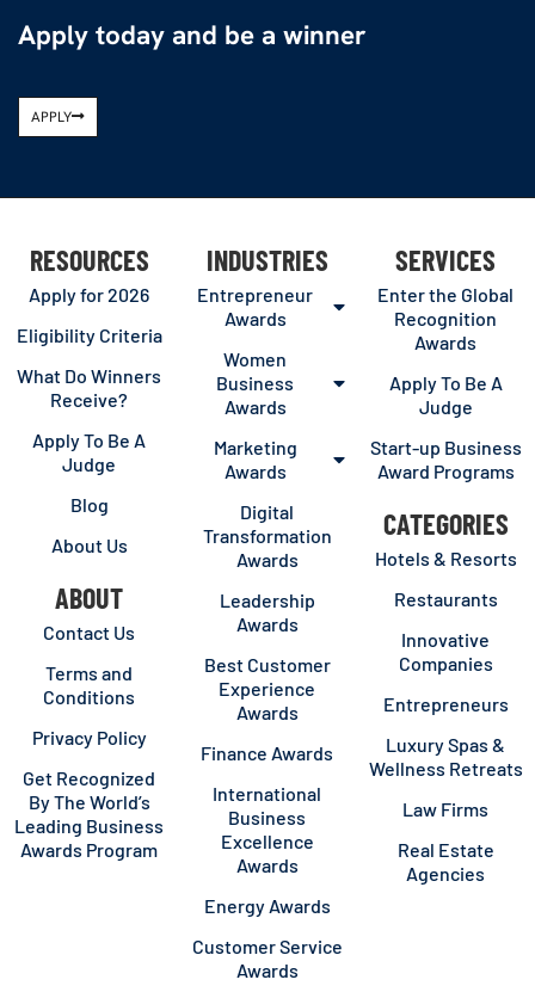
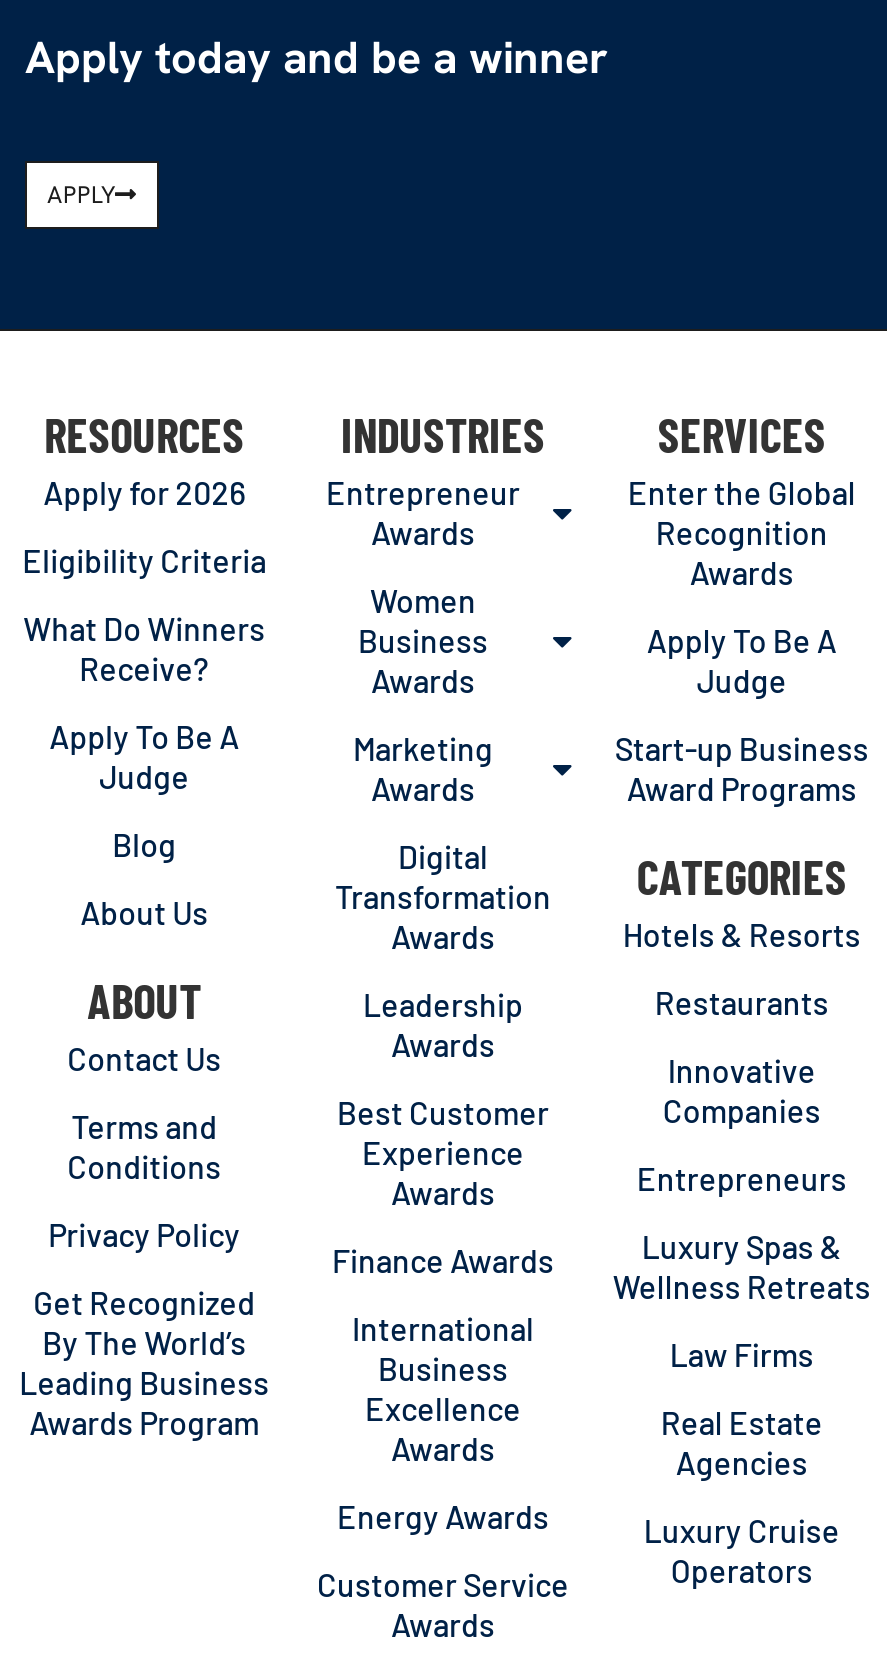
none -> [644,1510,840,1588] Luxury Cruise | Operators

